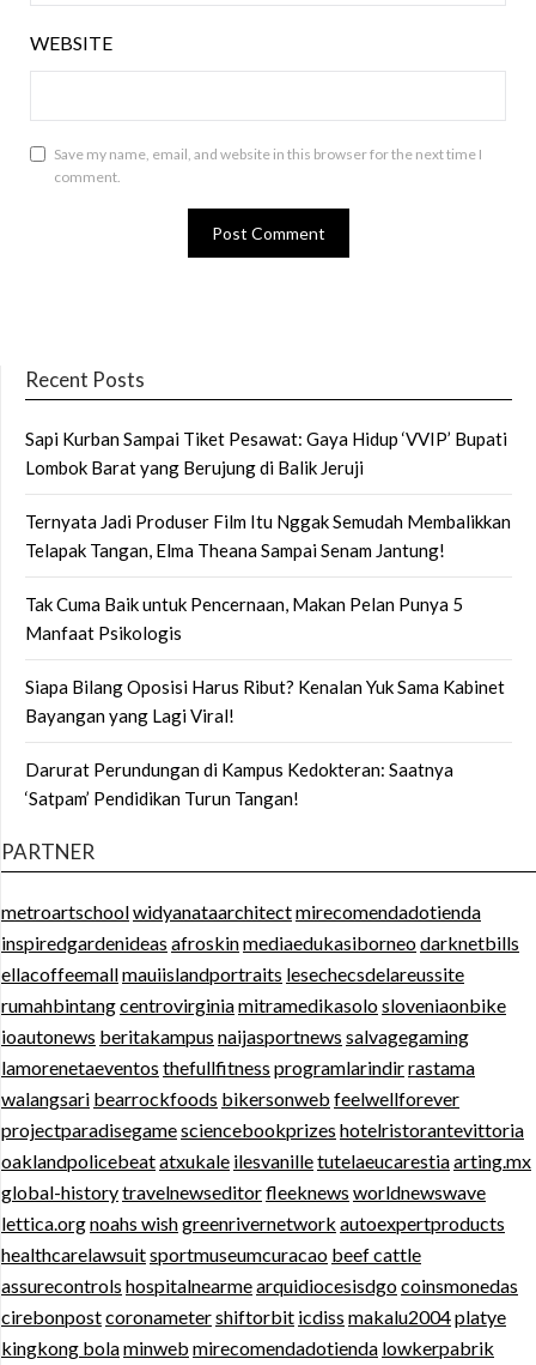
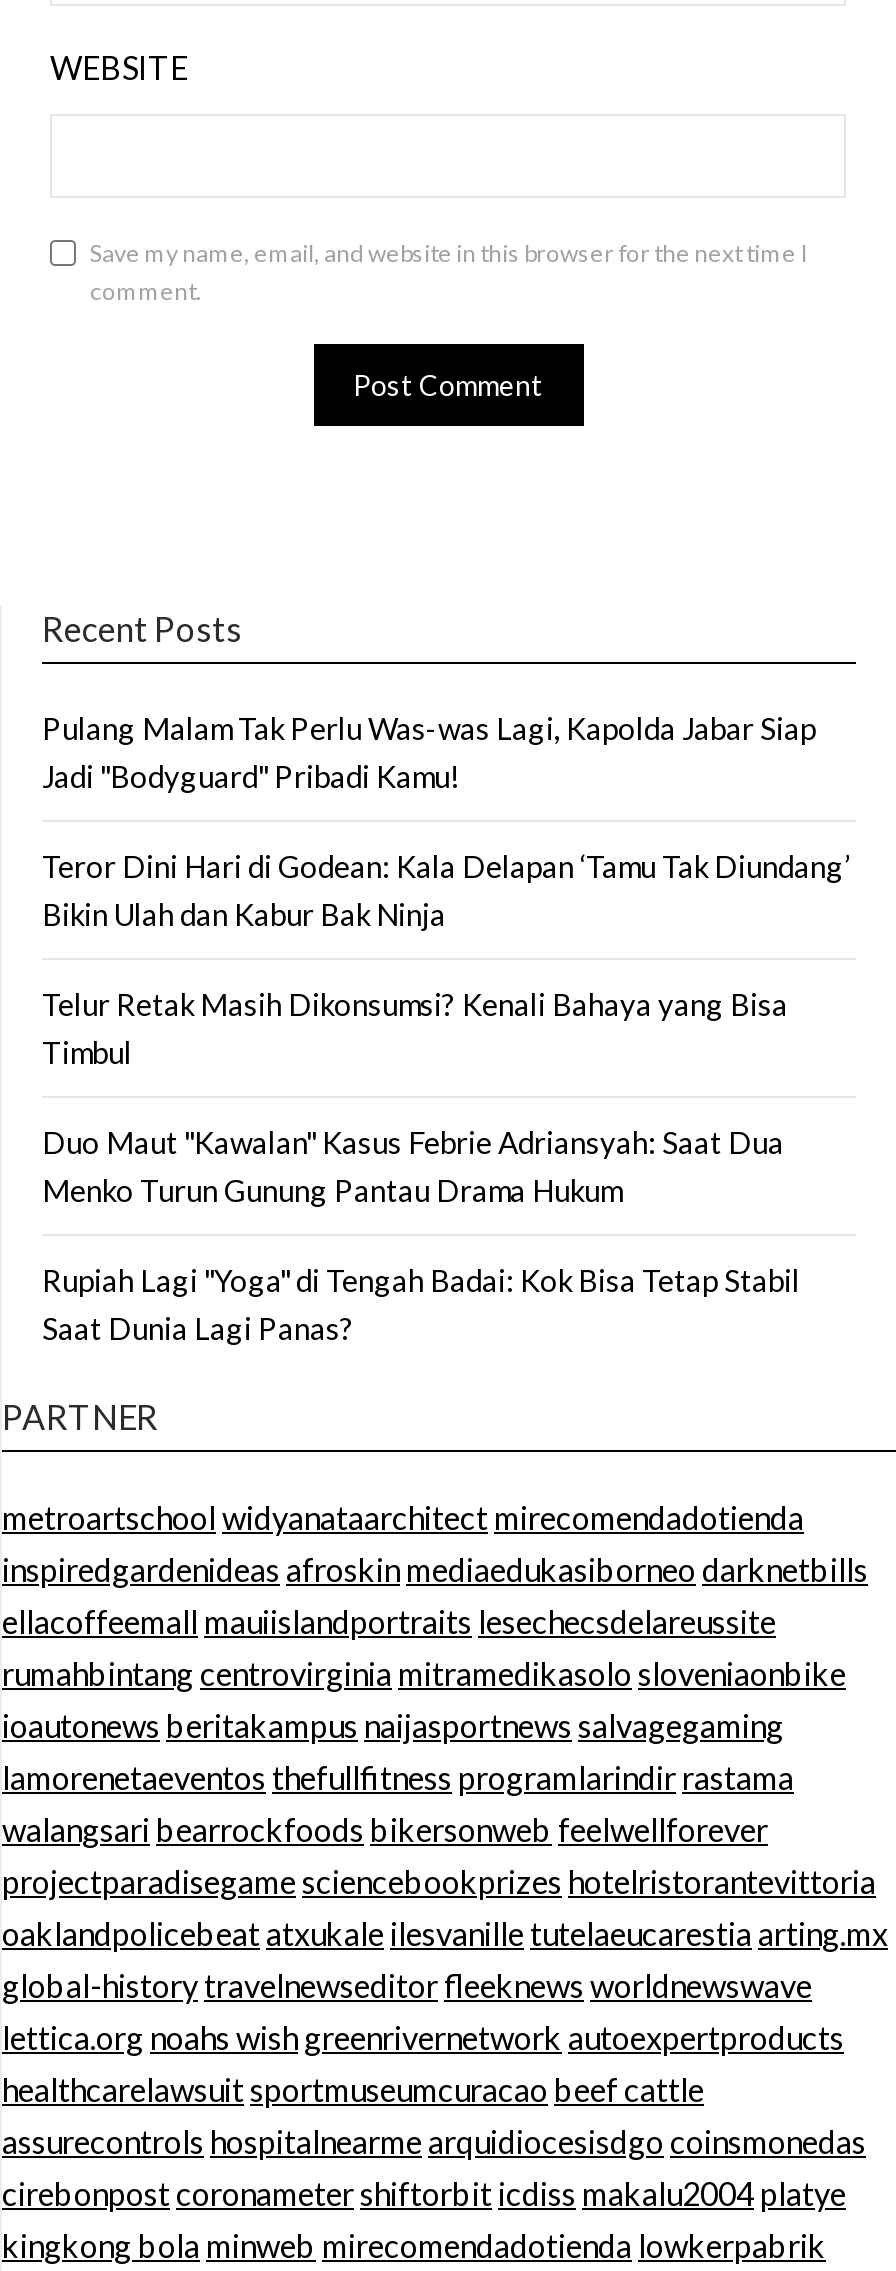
[25,428,507,479] Sapi Kurban Sampai Tiket Pesawat: Gaya Hidup ‘VVIP’ Bupati | Lombok Barat yang Berujung di Balik Jeruji -> [42,709,816,793] Pulang Malam Tak Perlu Was-was Lagi, Kapolda Jabar Siap | Jadi "Bodyguard" Pribadi Kamu!
[25,511,511,561] Ternyata Jadi Produser Film Itu Nggak Semudah Membalikkan | Telapak Tangan, Elma Theana Sampai Senam Jantung! -> [42,847,850,931] Teror Dini Hari di Godean: Kala Delapan ‘Tamu Tak Diundang’ | Bikin Ulah dan Kabur Bak Ninja
[25,594,463,644] Tak Cuma Baik untuk Pencernaan, Makan Pelan Punya 5 | Manfaat Psikologis -> [42,985,788,1069] Telur Retak Masih Dikonsumsi? Kenali Bahaya yang Bisa | Timbul
[25,676,505,727] Siapa Bilang Oposisi Harus Ribut? Kenalan Yuk Sama Kabinet | Bayangan yang Lagi Viral! -> [42,1123,784,1207] Duo Maut "Kawalan" Kasus Febrie Adriansyah: Saat Dua | Menko Turun Gunung Pantau Drama Hukum
[25,759,453,809] Darurat Perundungan di Kampus Kedokteran: Saatnya | ‘Satpam’ Pendidikan Turun Tangan! -> [42,1261,800,1345] Rupiah Lagi "Yoga" di Tengah Badai: Kok Bisa Tetap Stabil | Saat Dunia Lagi Panas?

